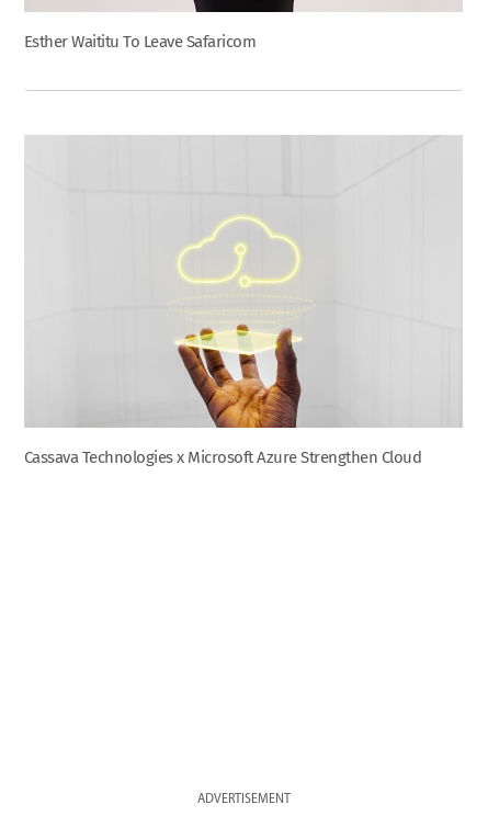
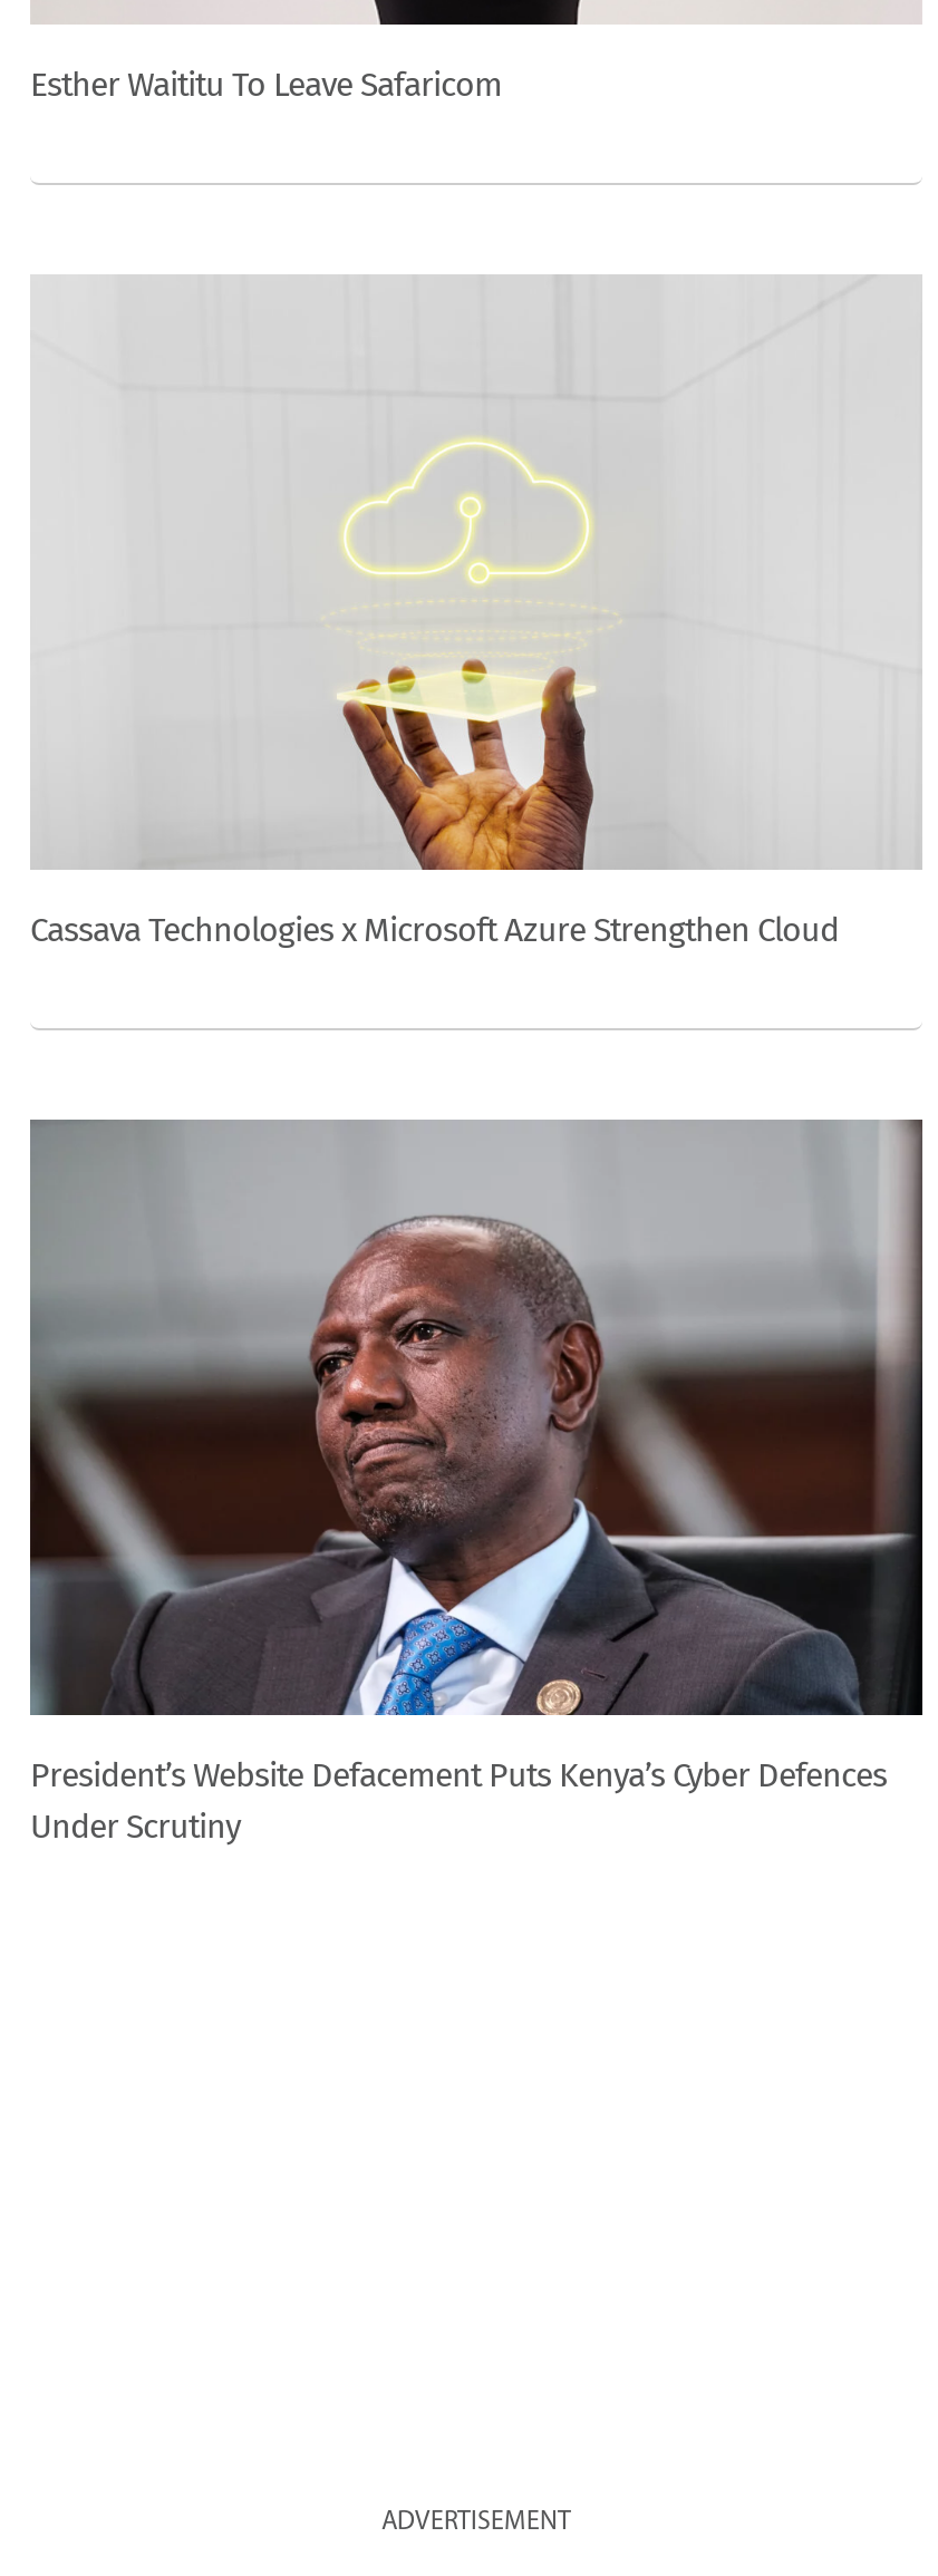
none -> [28,1117,925,1845] [image] | President’s Website Defacement Puts Kenya’s Cyber Defences | Under Scrutiny

